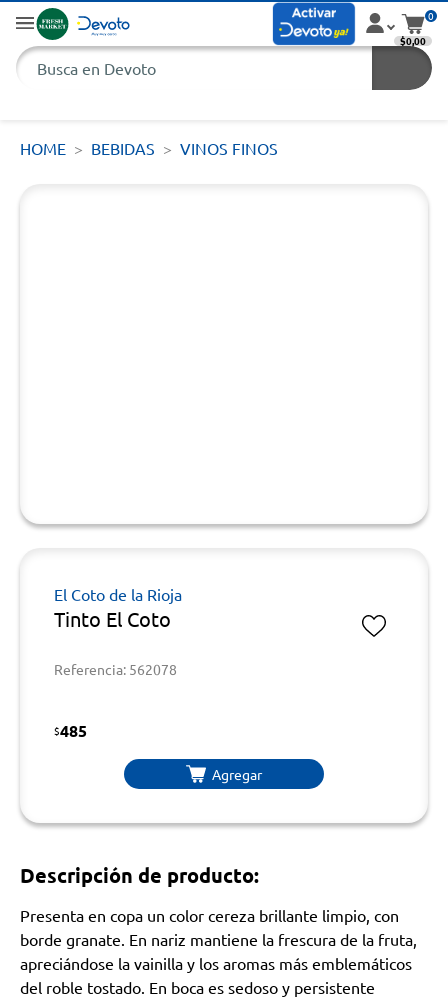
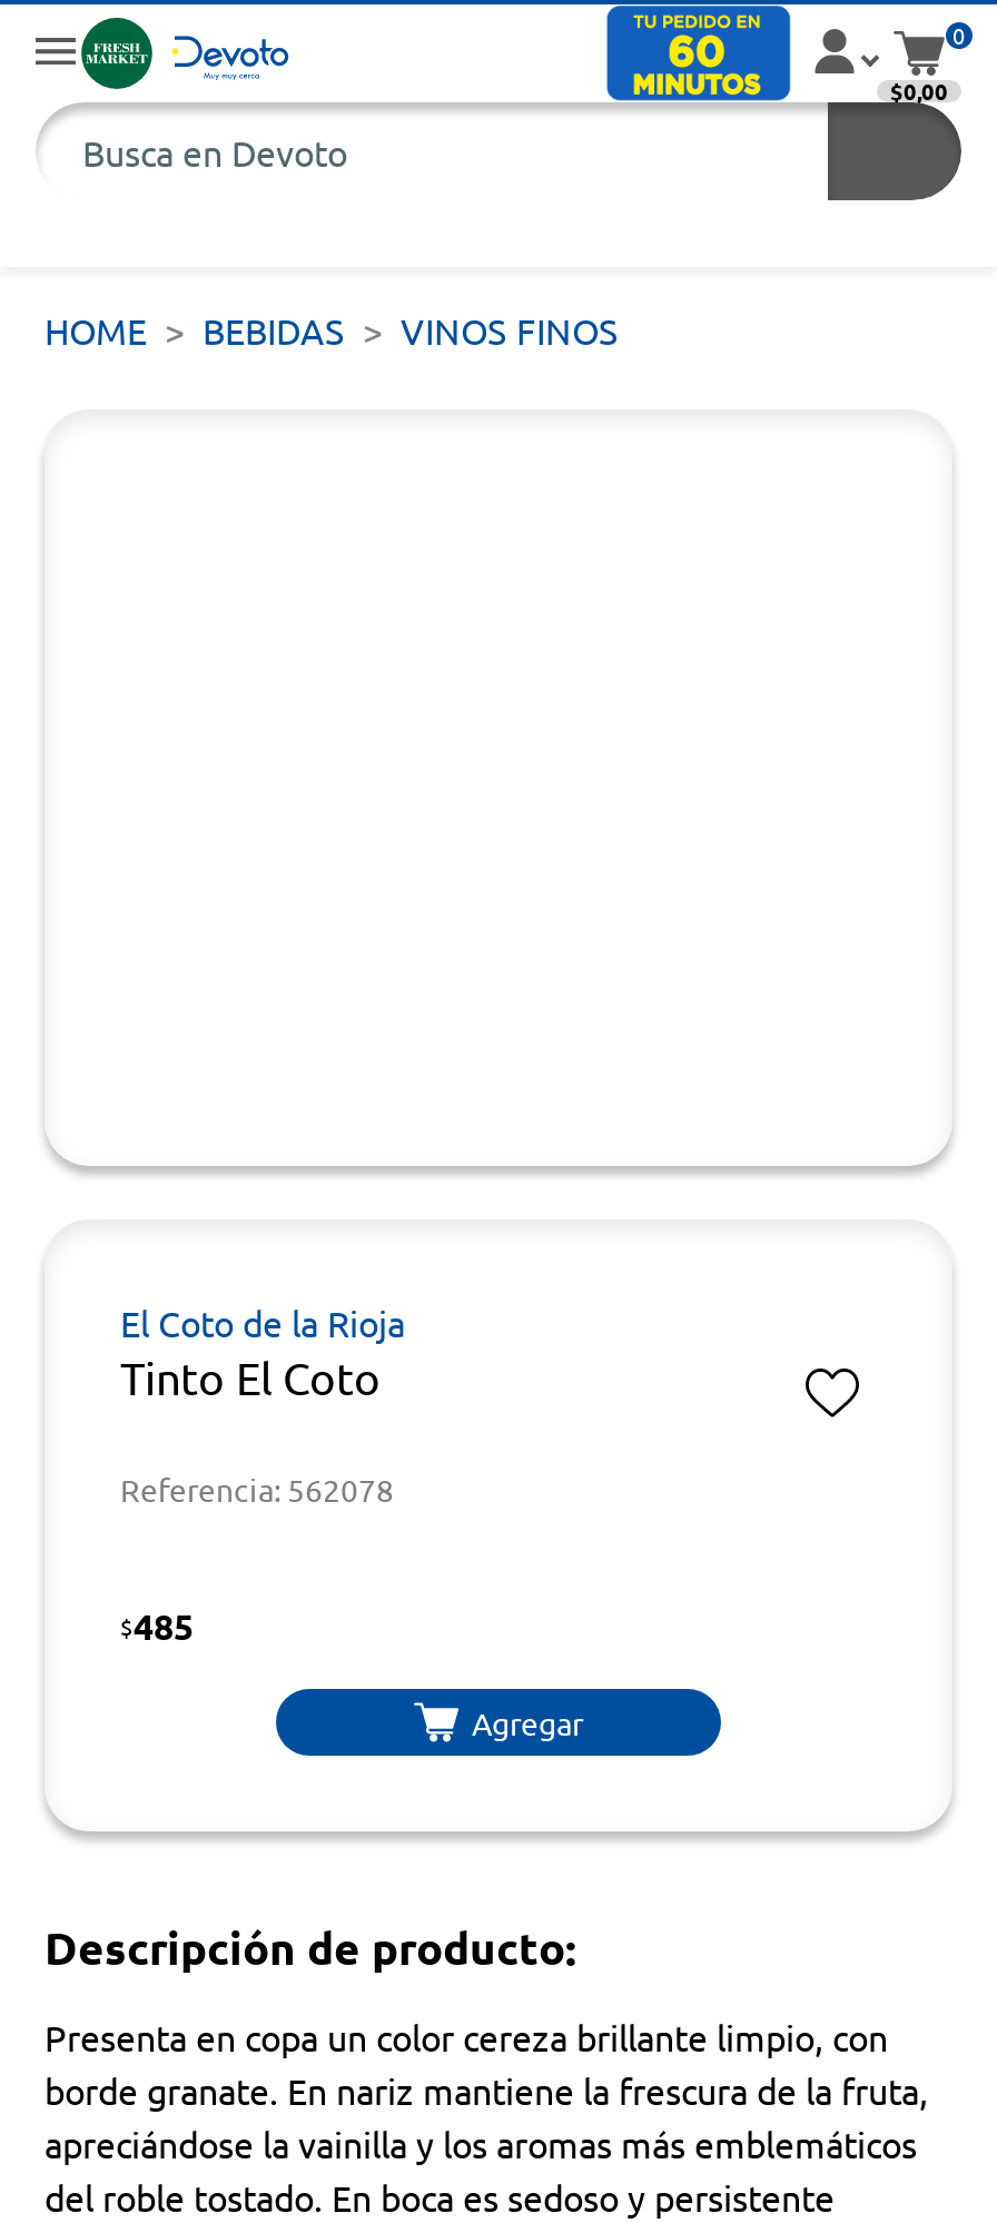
[278,7,349,44] [image] -> [621,13,774,98] [image]

